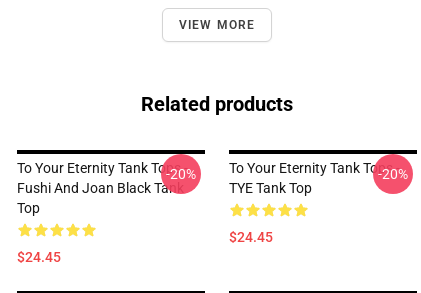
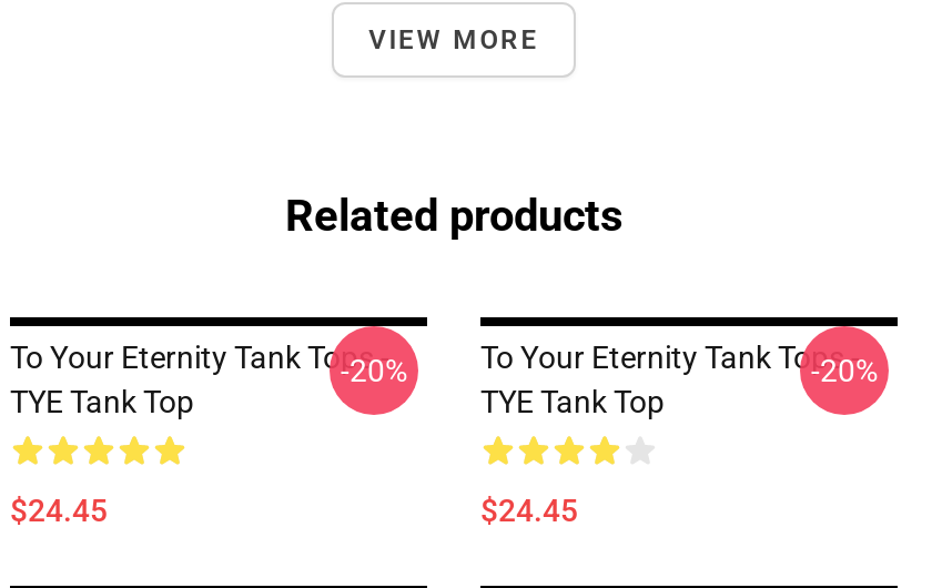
[17,180,184,216] Fushi And Joan Black Tank | Top -> [10,384,194,419] TYE Tank Top

